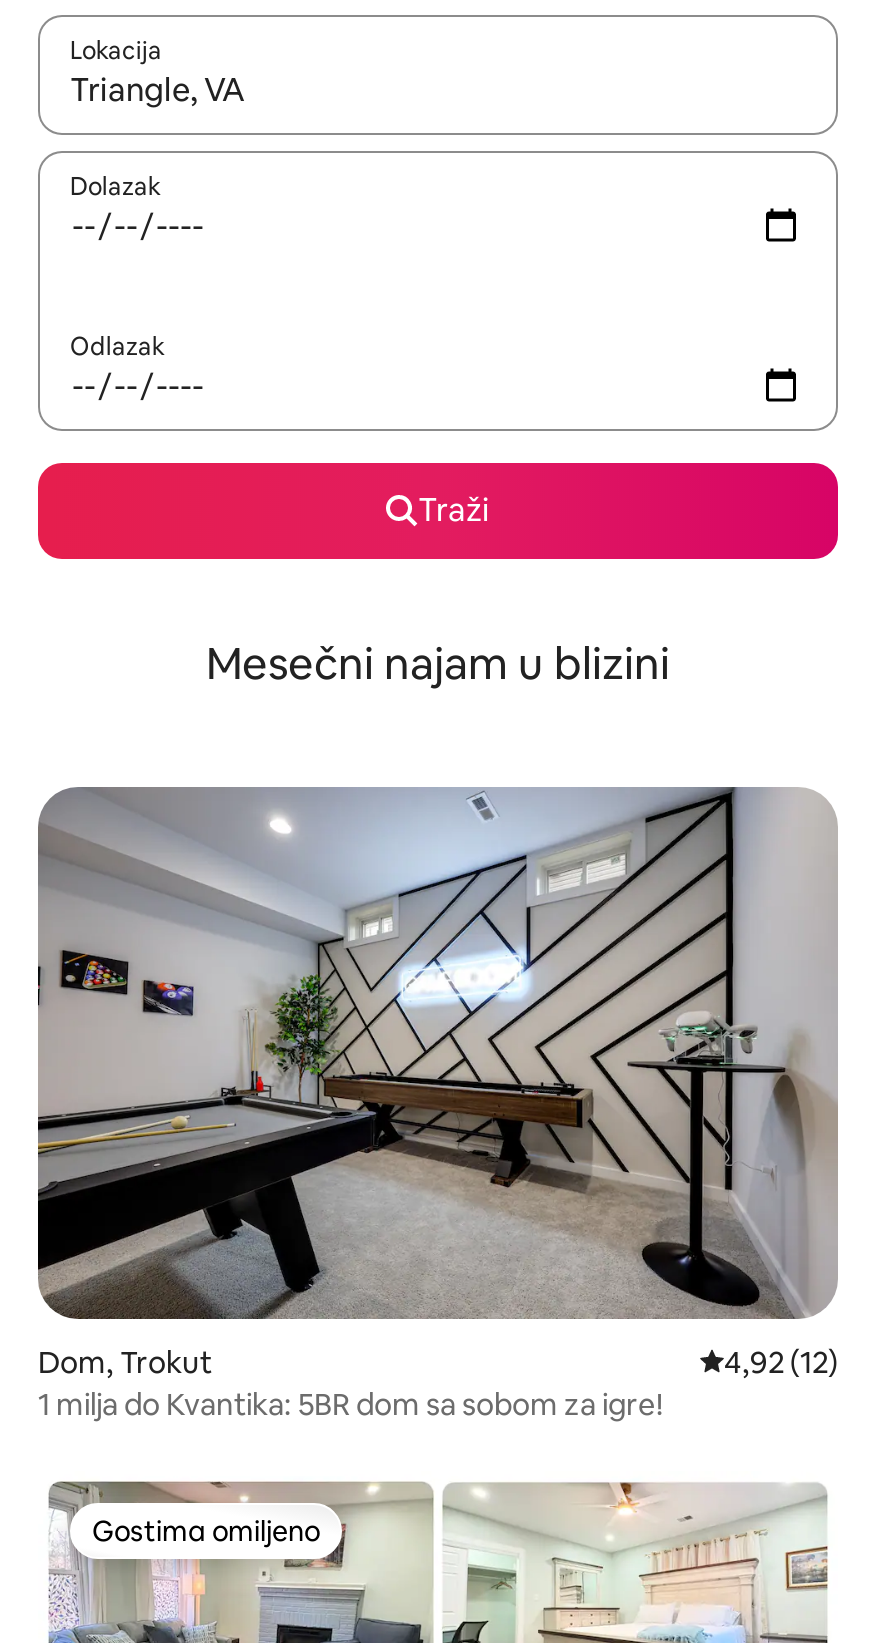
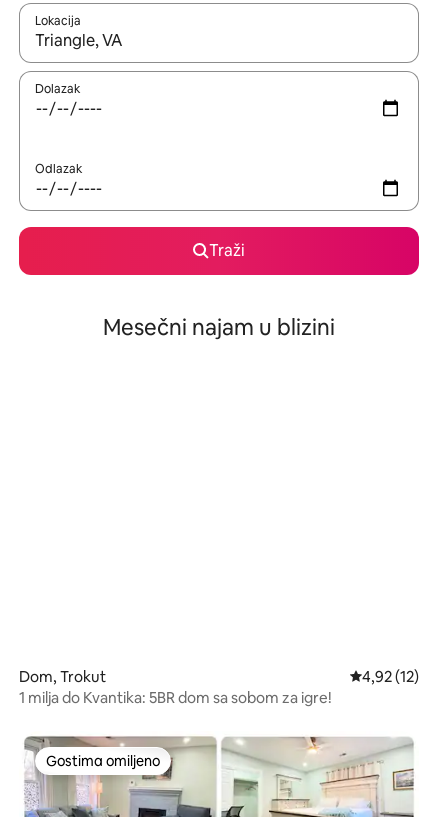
[36,785,840,1321] [image] -> none

